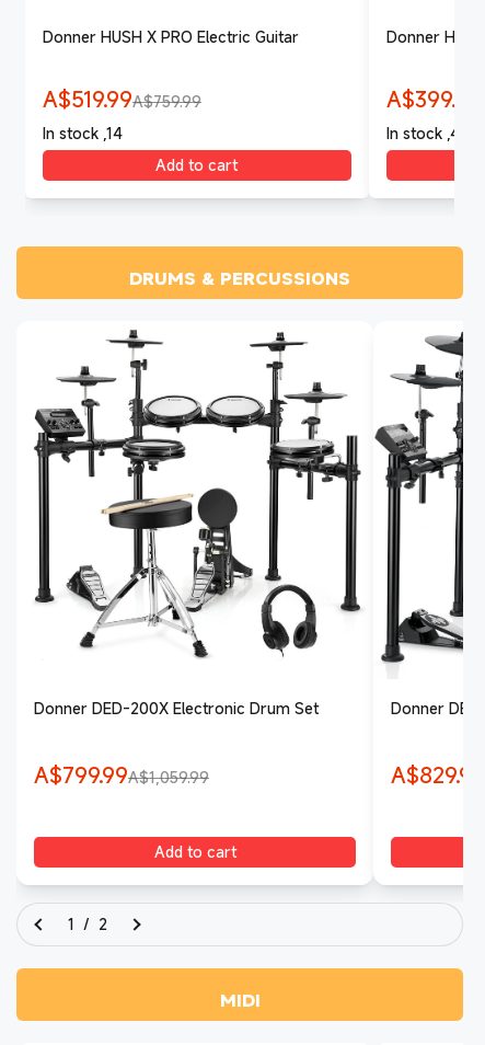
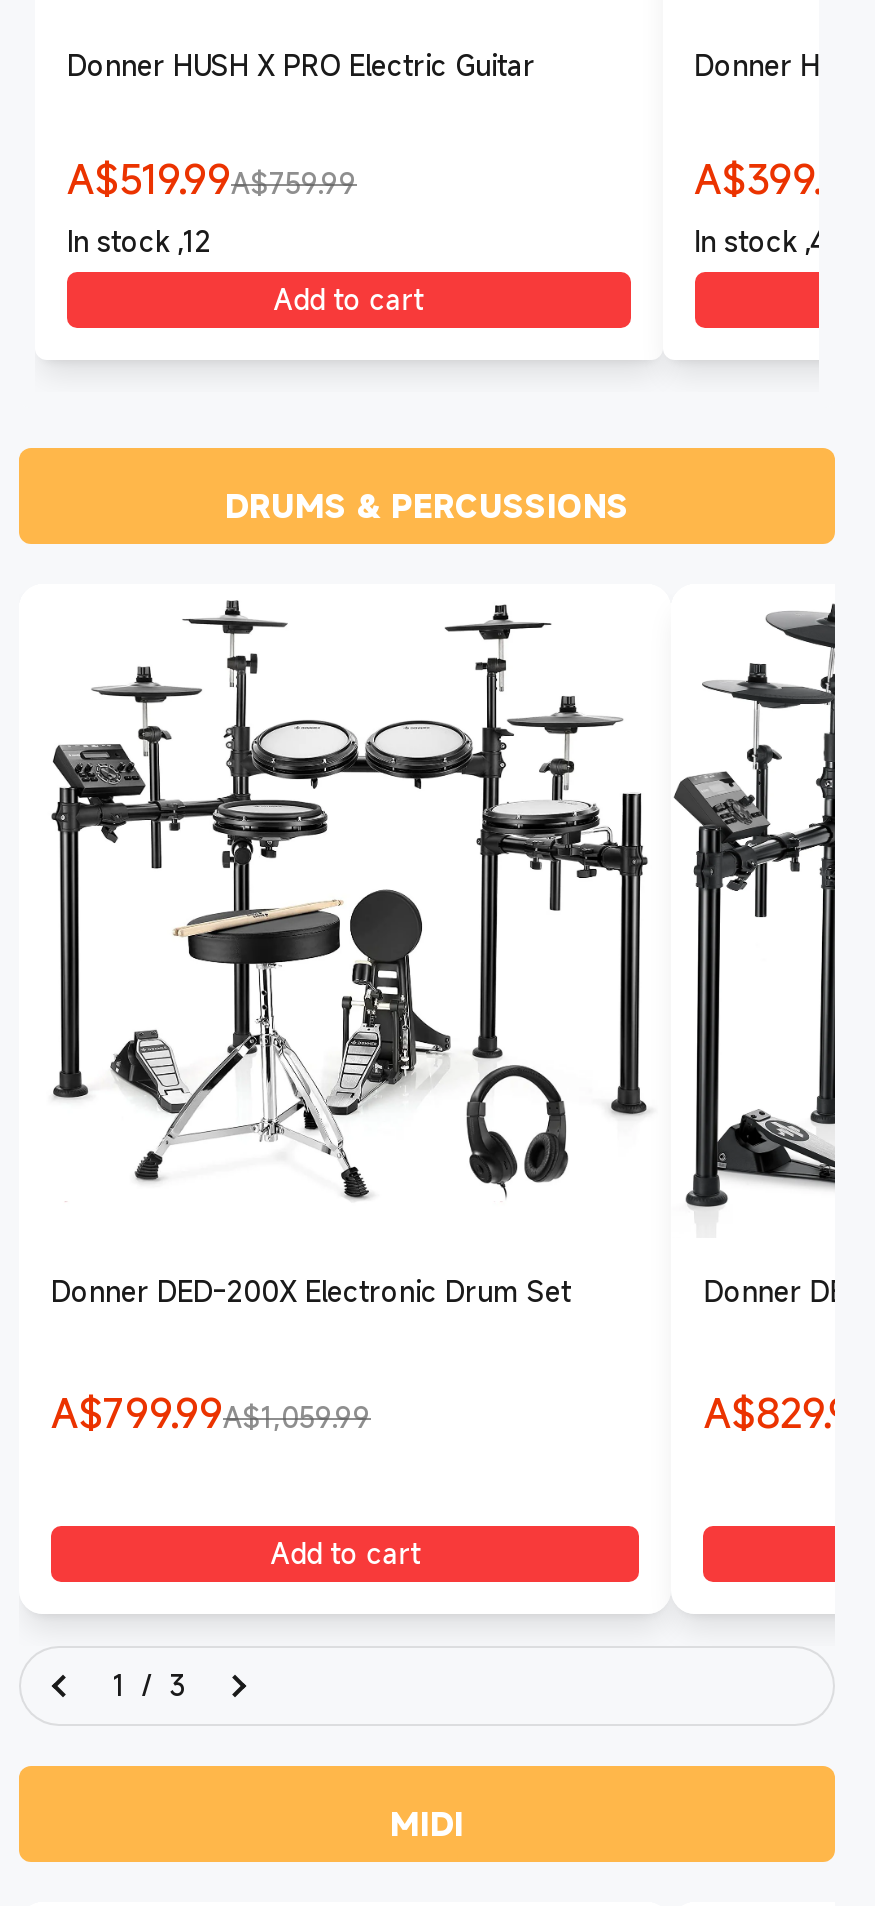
[43,123,123,144] In stock ,14 -> [67,223,211,261] In stock ,12
[68,913,107,934] 1 / 2 -> [113,1665,185,1703] 1 / 3

